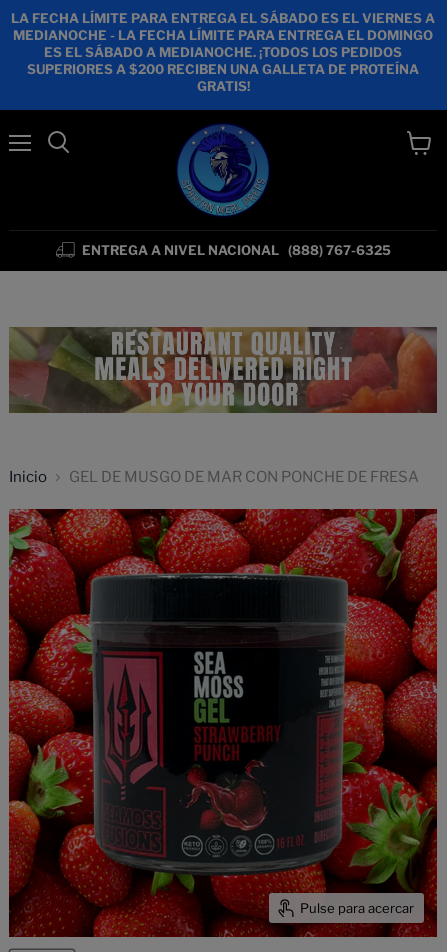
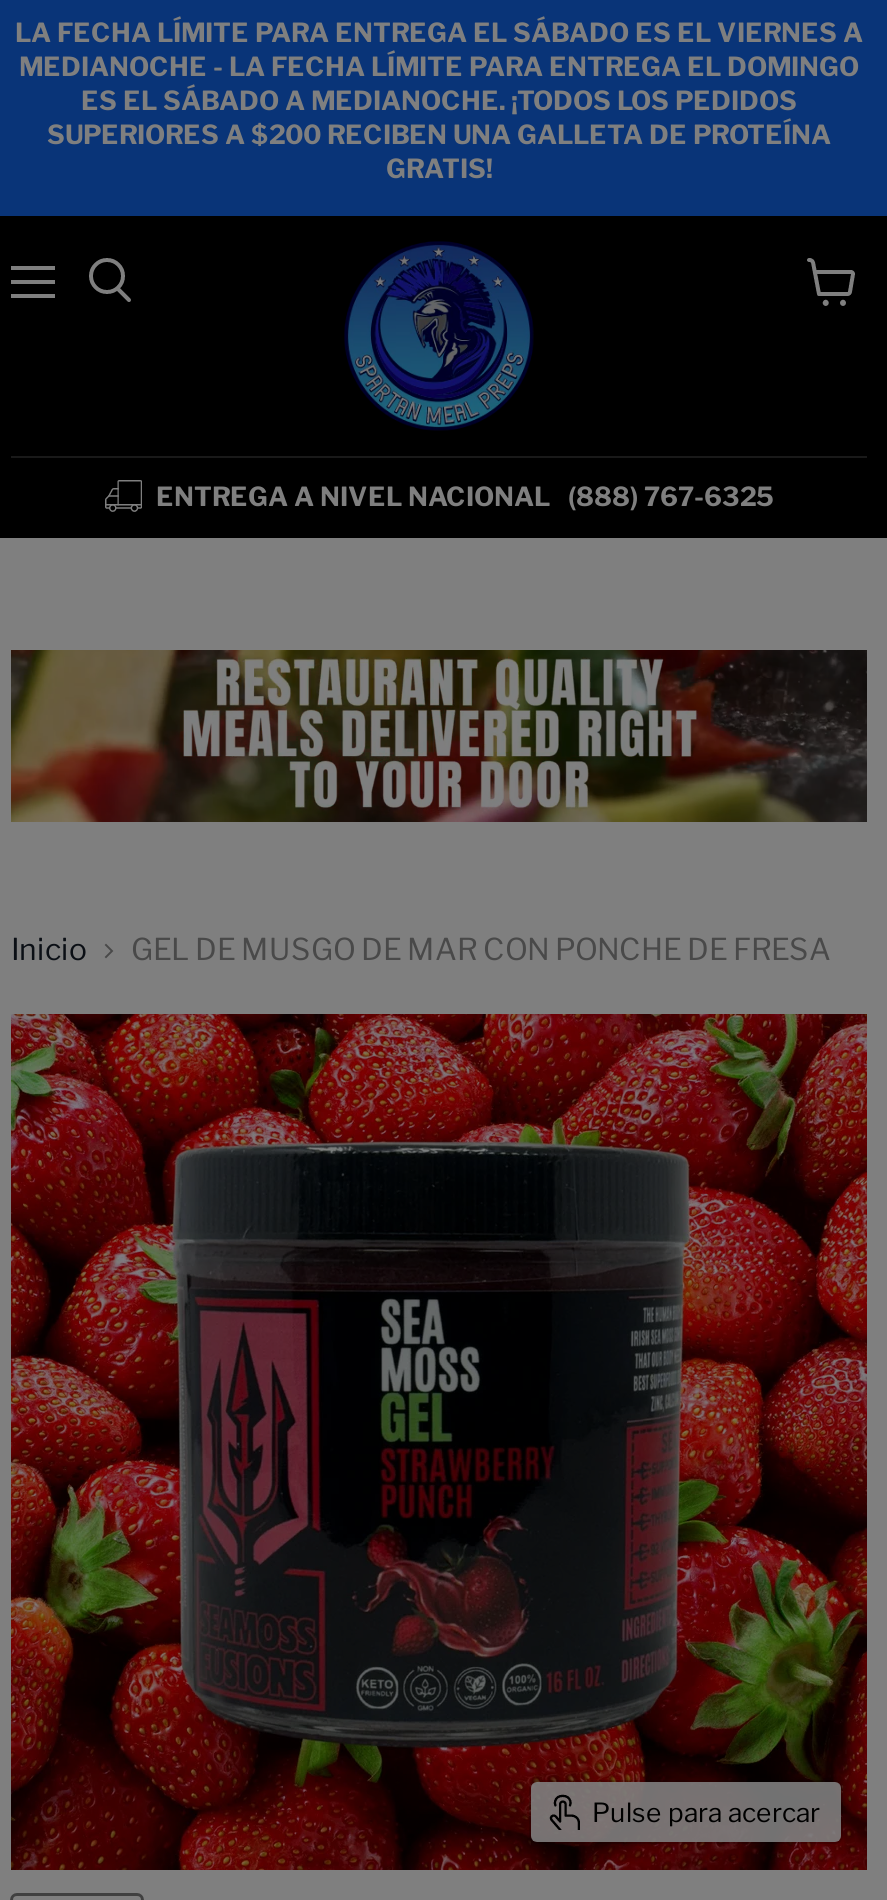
[9,326,438,414] [image] -> [9,648,869,824] [image]

